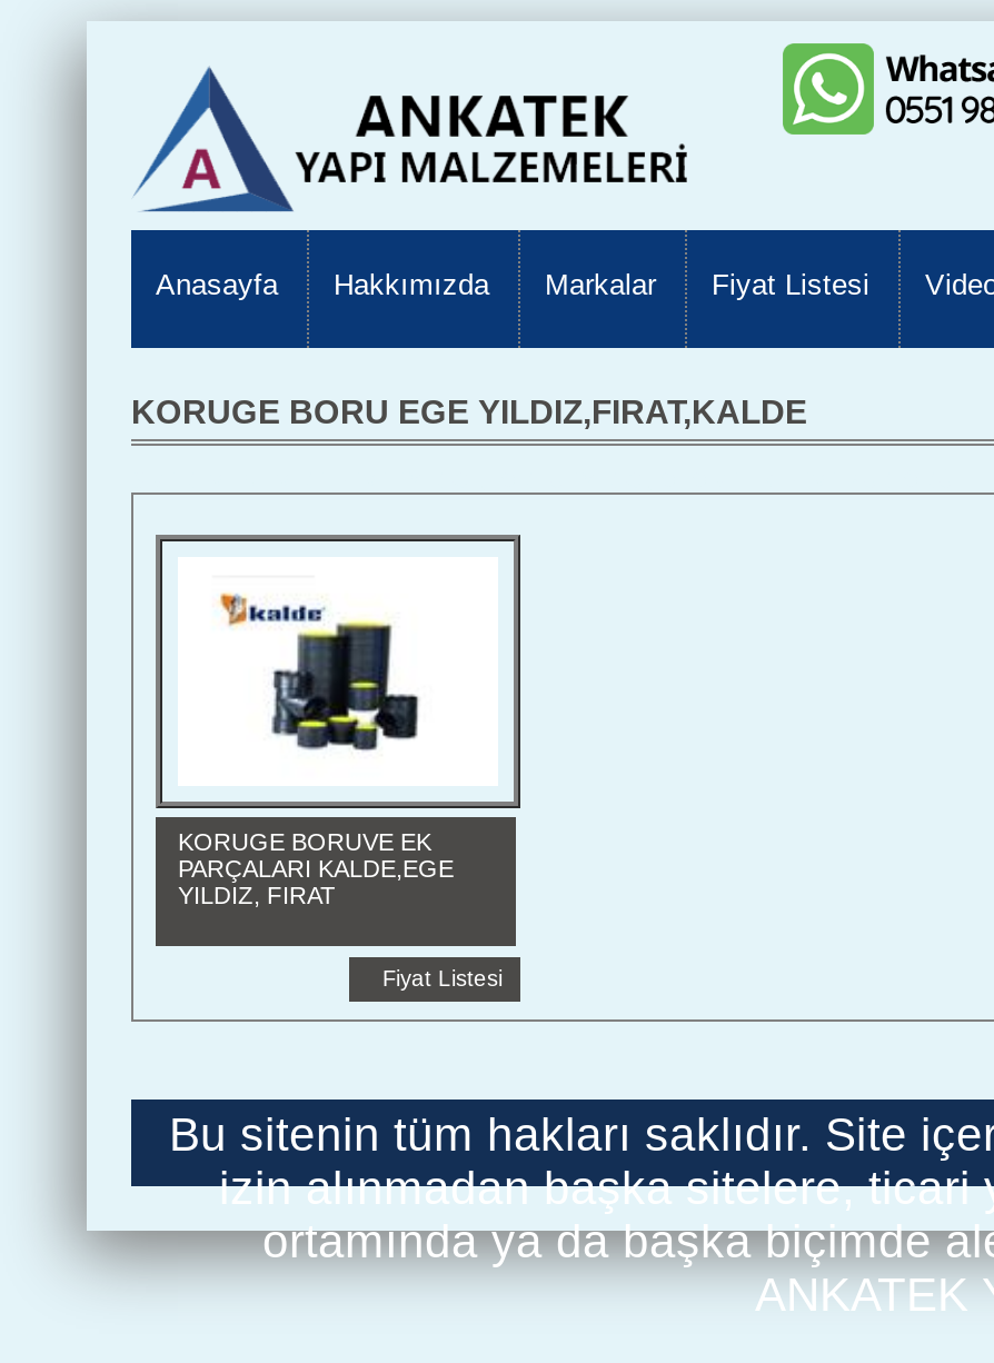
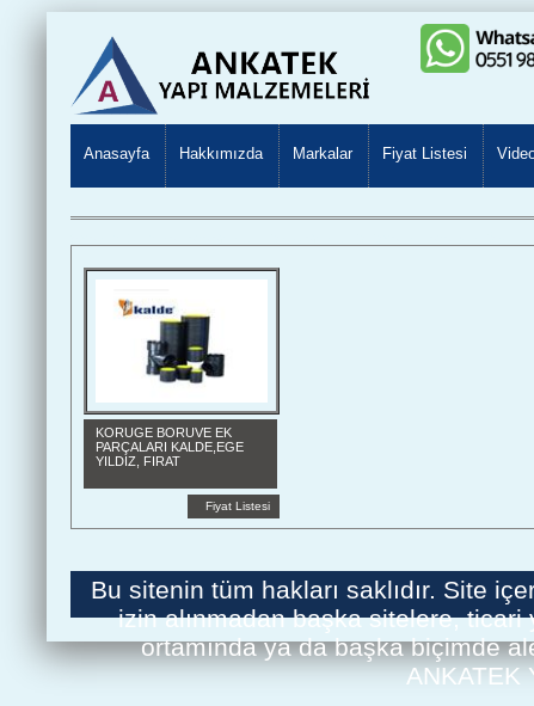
[131,392,807,430] KORUGE BORU EGE YILDIZ,FIRAT,KALDE -> none

